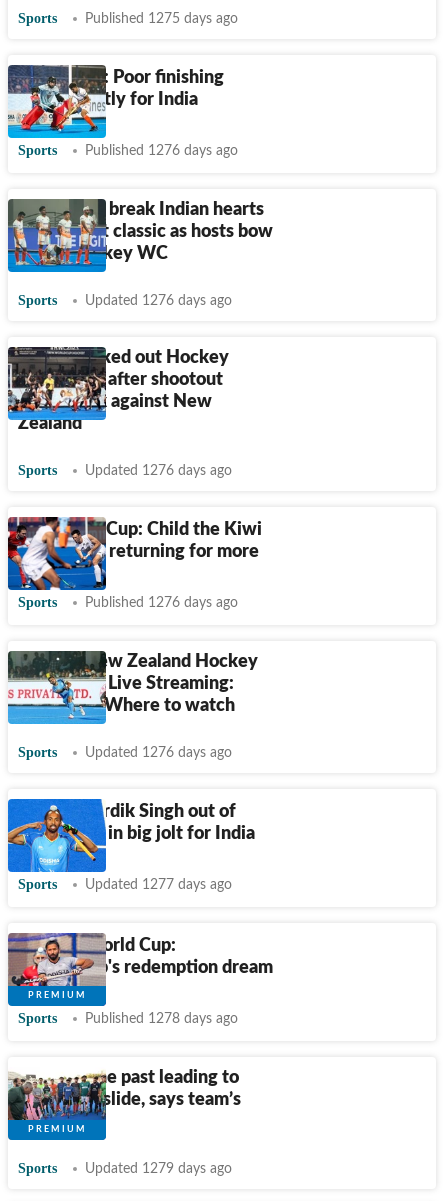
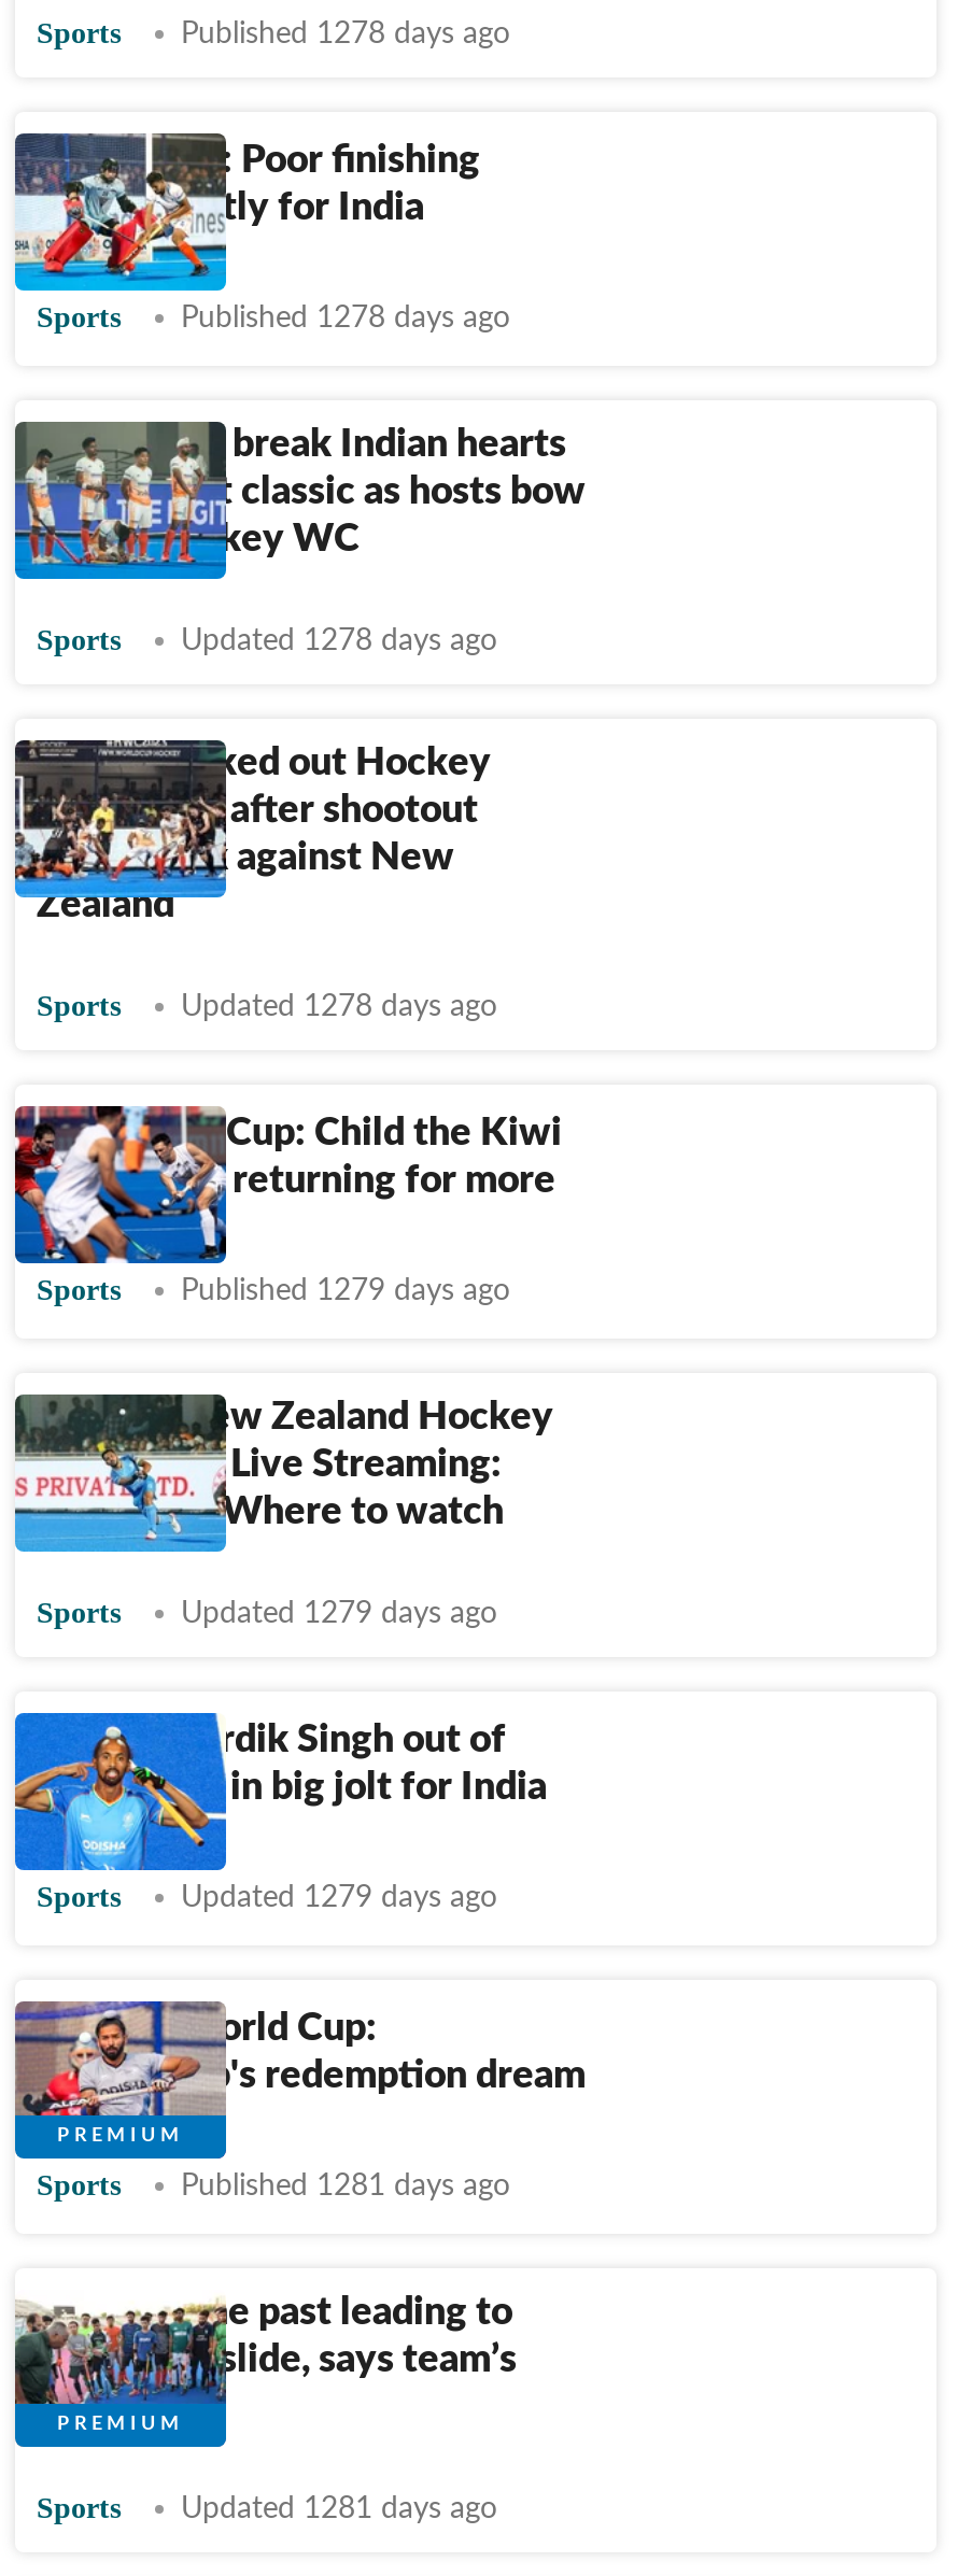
[85,12,238,26] Published 1275 days ago -> [181,19,510,49] Published 1278 days ago
[85,144,238,158] Published 1276 days ago -> [181,303,510,334] Published 1278 days ago
[85,294,232,308] Updated 1276 days ago -> [181,626,497,656] Updated 1278 days ago
[85,464,232,478] Updated 1276 days ago -> [181,992,497,1022] Updated 1278 days ago
[85,596,238,610] Published 1276 days ago -> [181,1276,510,1306] Published 1279 days ago
[85,746,232,760] Updated 1276 days ago -> [181,1599,497,1629] Updated 1279 days ago
[85,878,232,892] Updated 1277 days ago -> [181,1883,497,1913] Updated 1279 days ago
[85,1012,238,1026] Published 1278 days ago -> [181,2171,510,2202] Published 1281 days ago
[85,1162,232,1176] Updated 1279 days ago -> [181,2494,497,2524] Updated 1281 days ago

